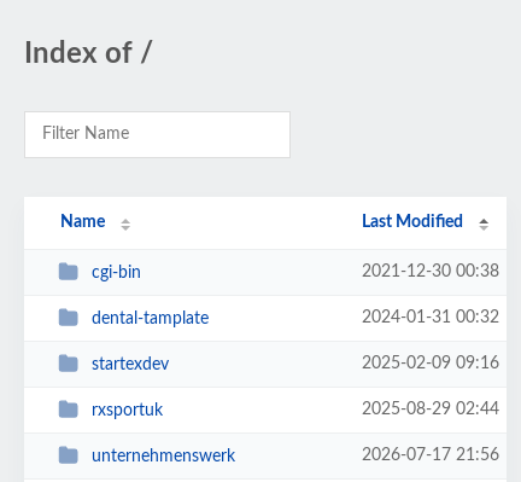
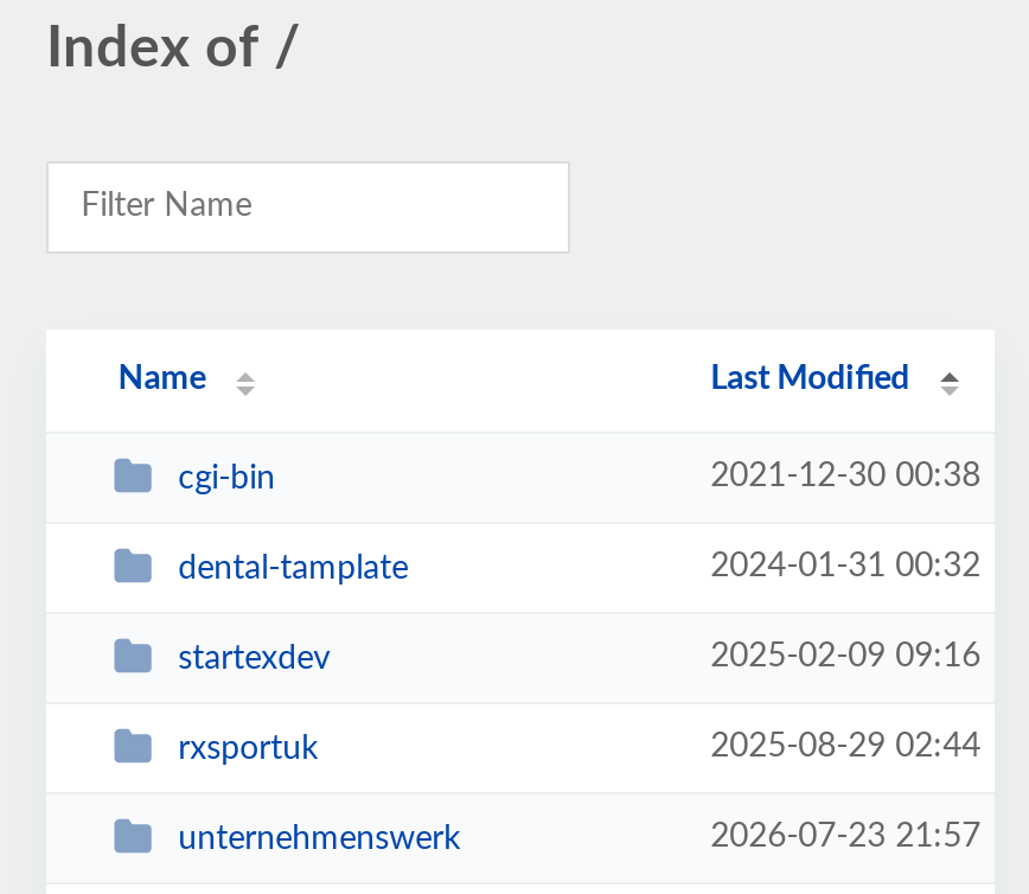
[362,447,499,464] 2026-07-17 21:56 -> [710,820,981,854] 2026-07-23 21:57

